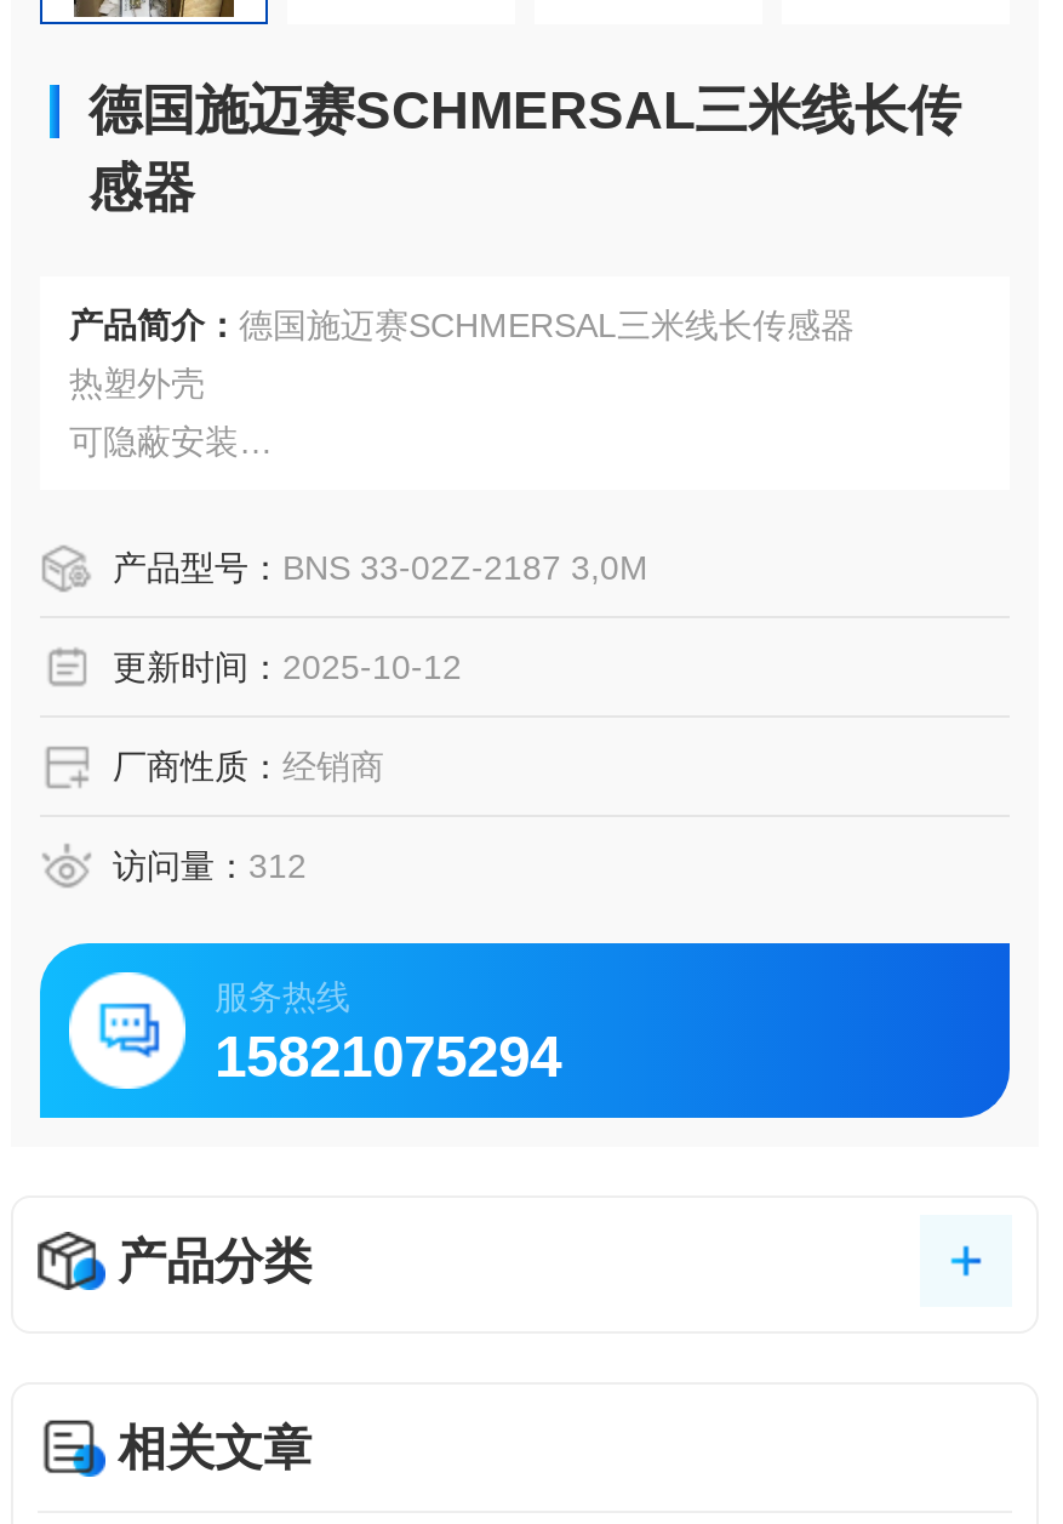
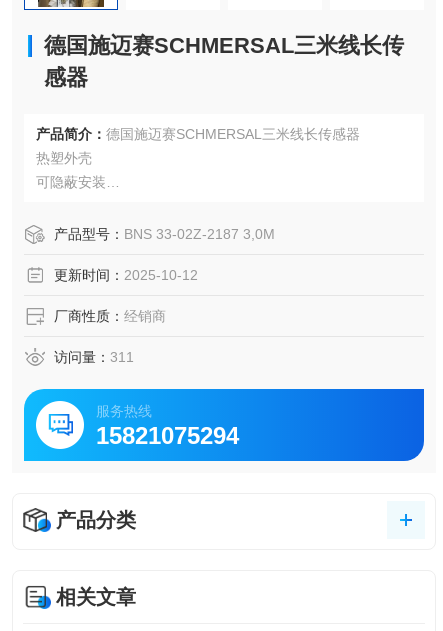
[113,846,307,885] 访问量：312 -> [54,349,134,365] 访问量：311

